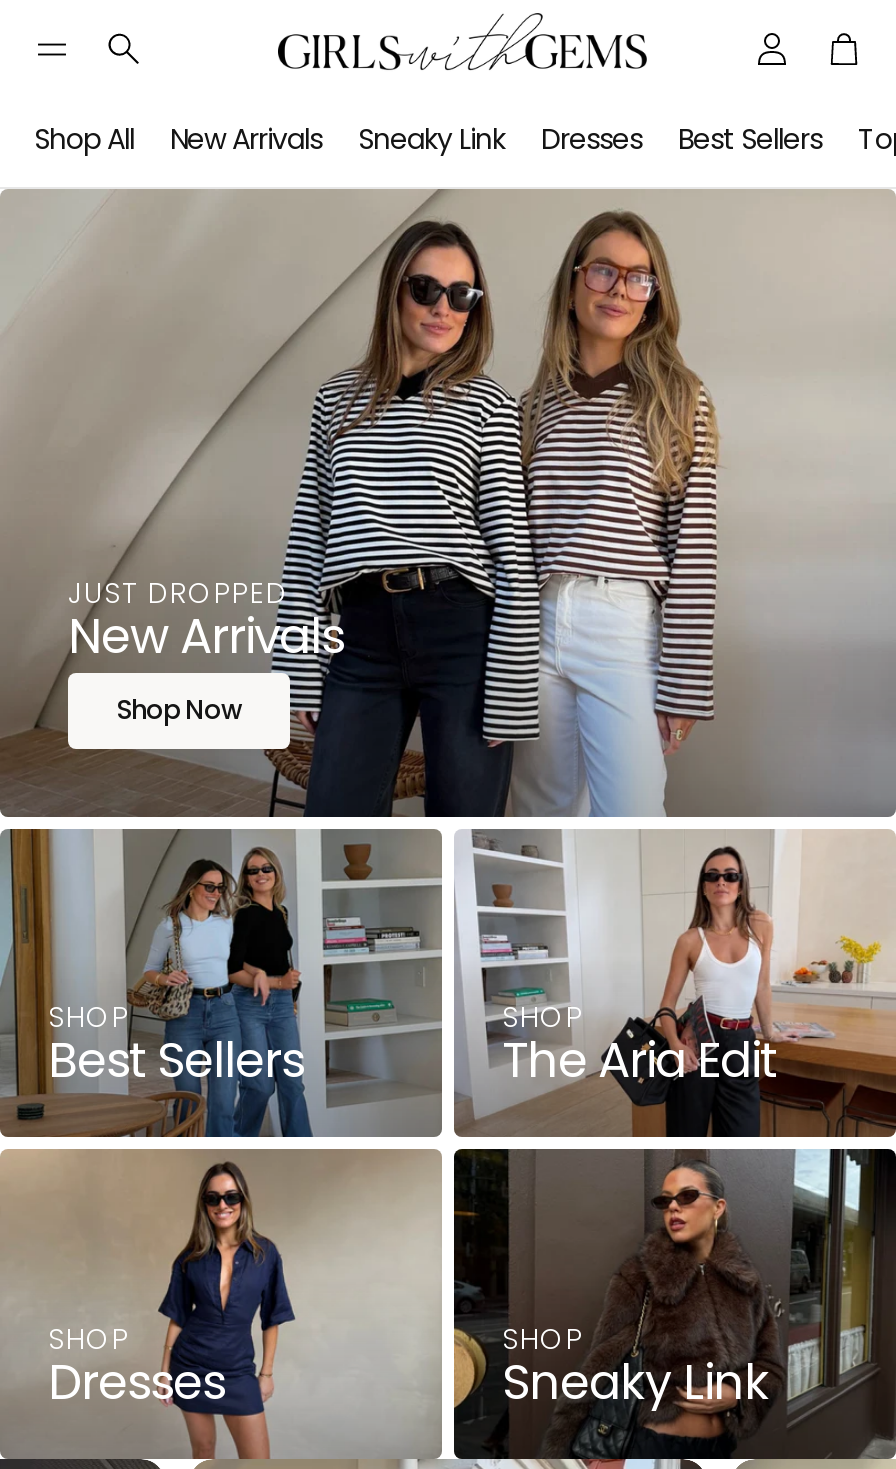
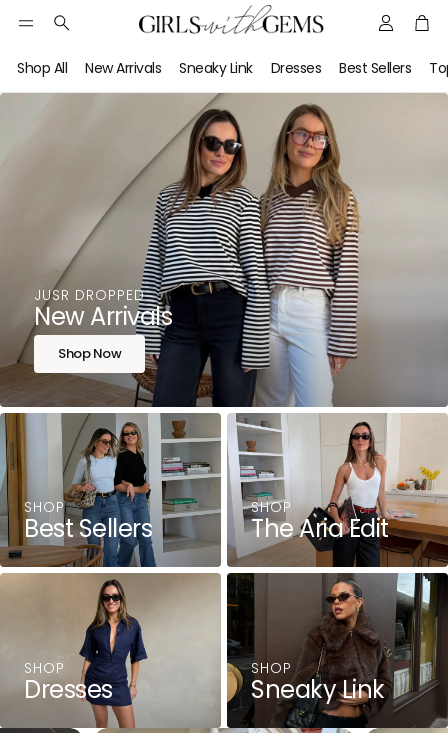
[68,572,288,612] JUST DROPPED -> [34,285,145,305] JUSR DROPPED

